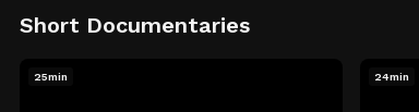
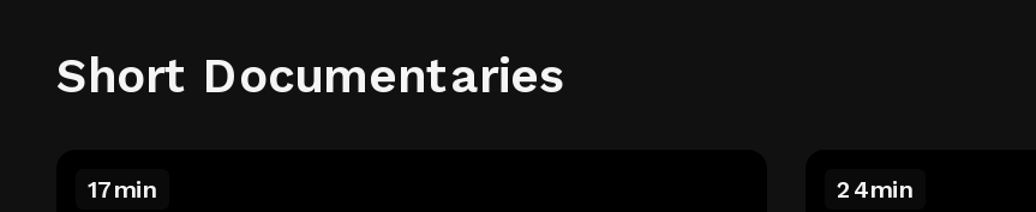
[34,70,68,82] 25min -> [88,175,157,201] 17min

